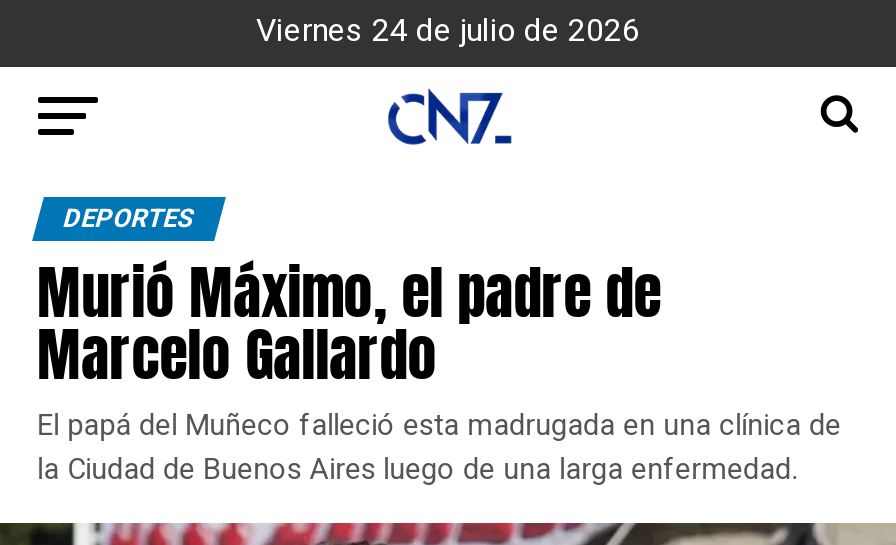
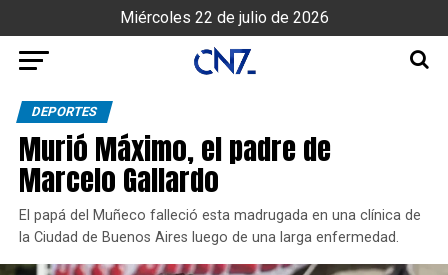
[256,11,640,49] Viernes 24 de julio de 2026 -> [119,8,328,27] Miércoles 22 de julio de 2026

